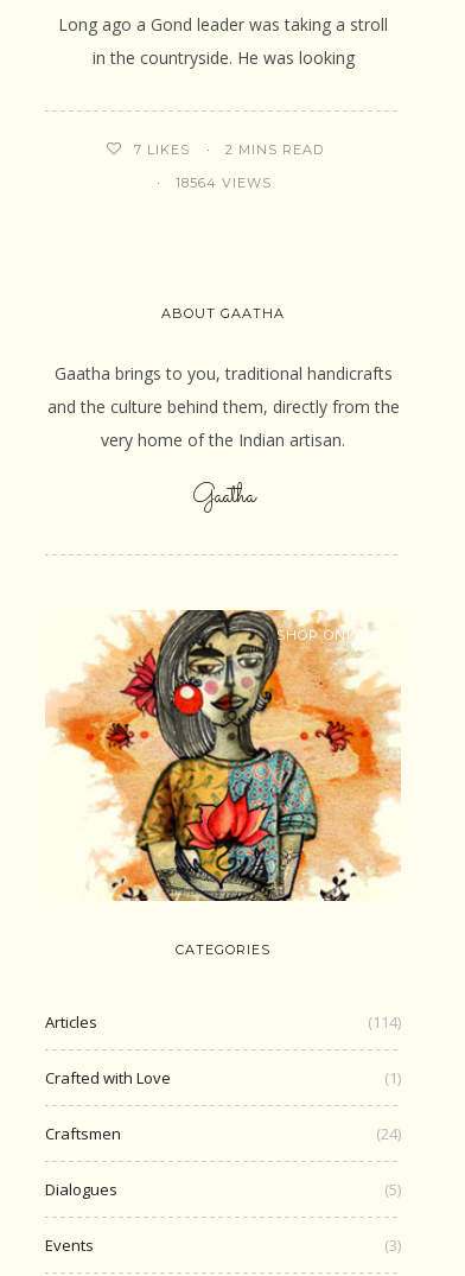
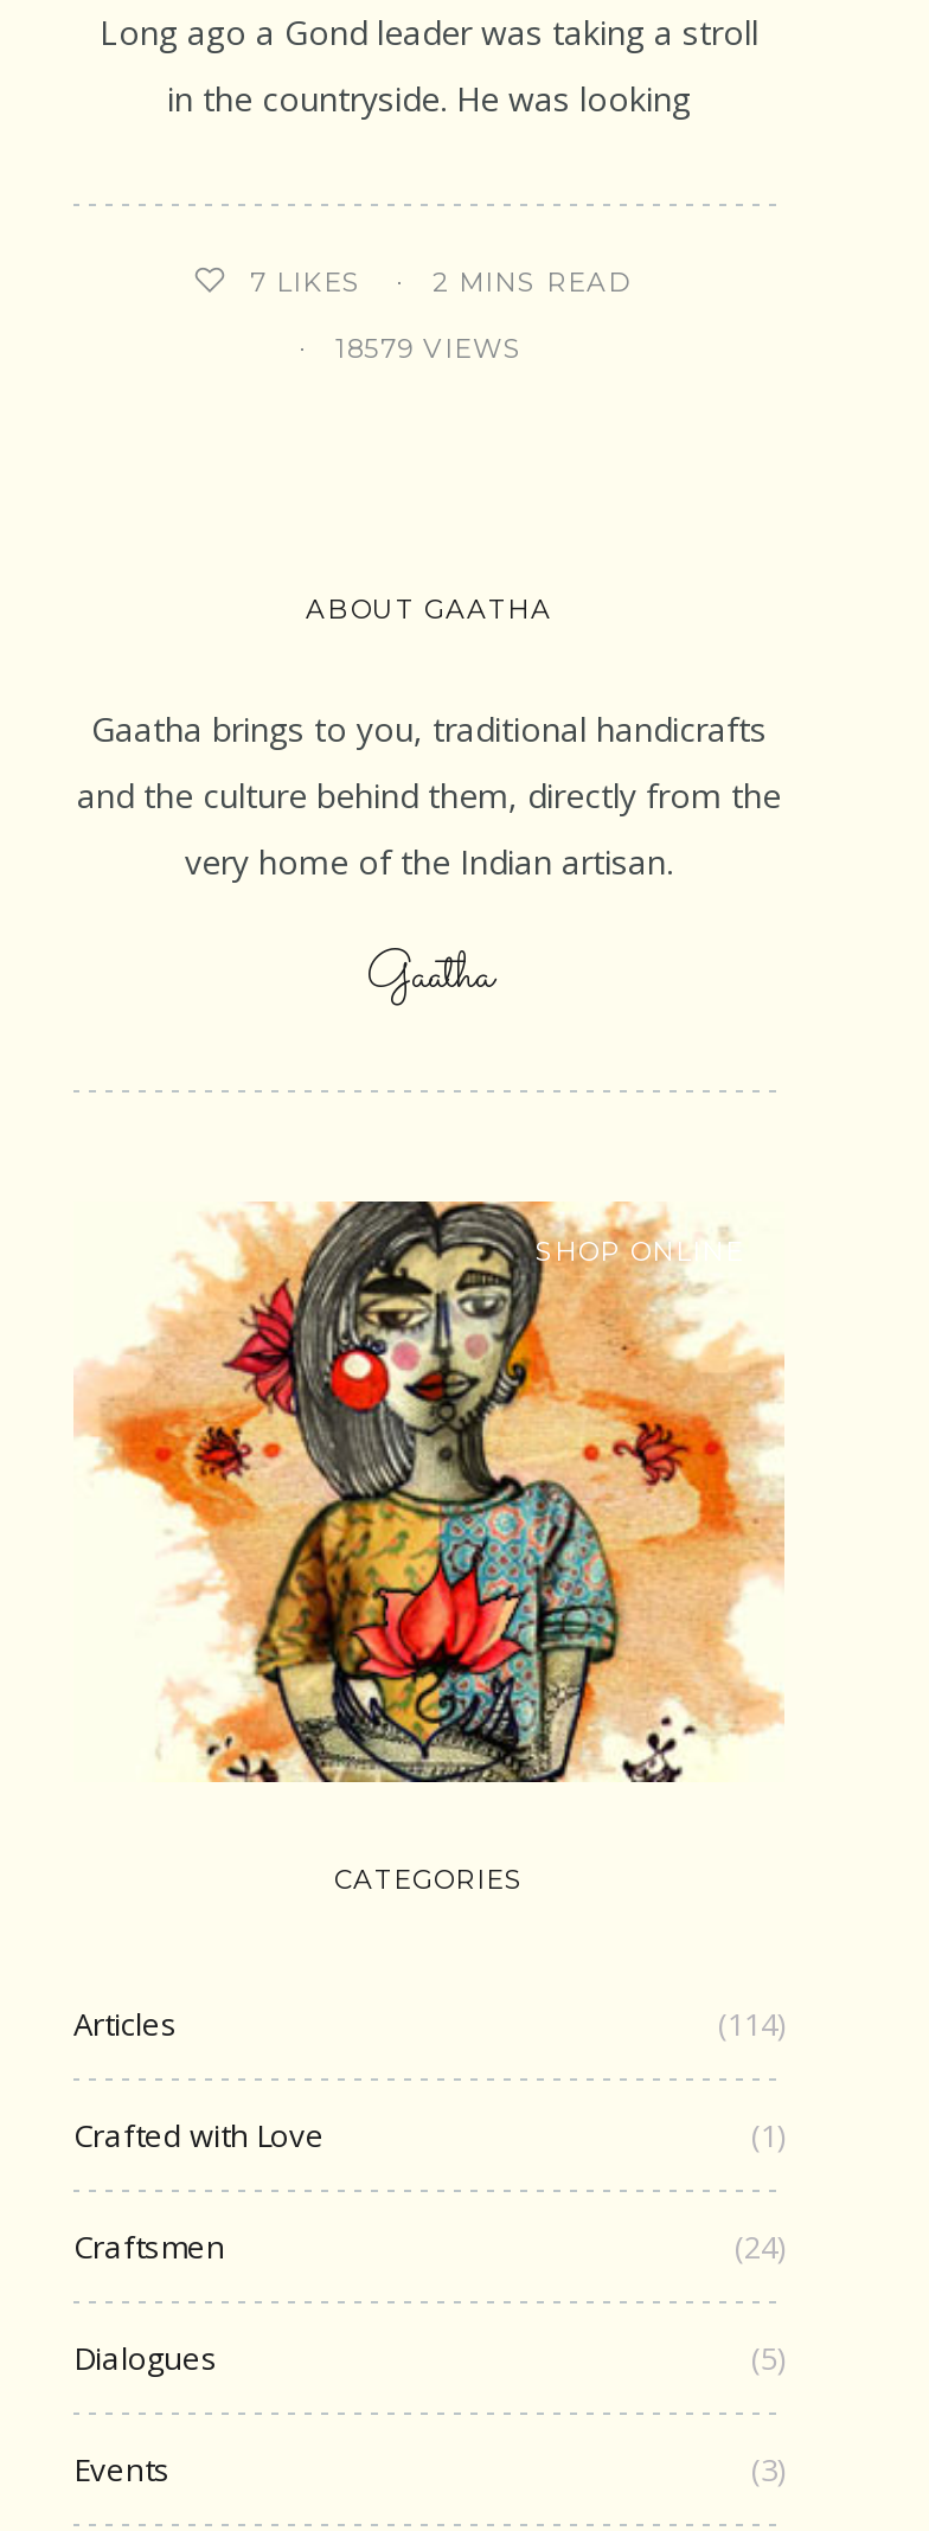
[175,175,271,192] 18564 VIEWS -> [335,333,523,366] 18579 VIEWS

